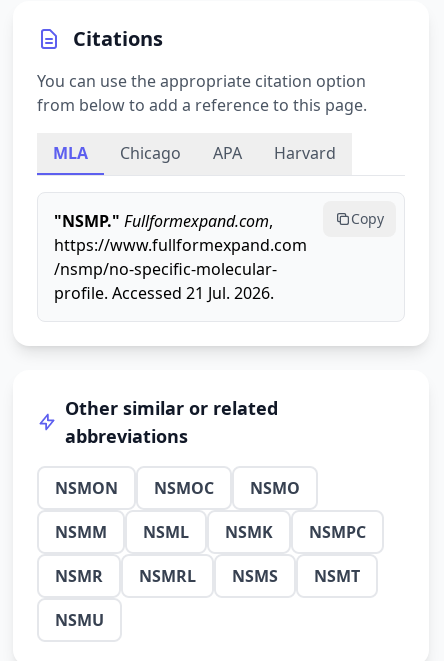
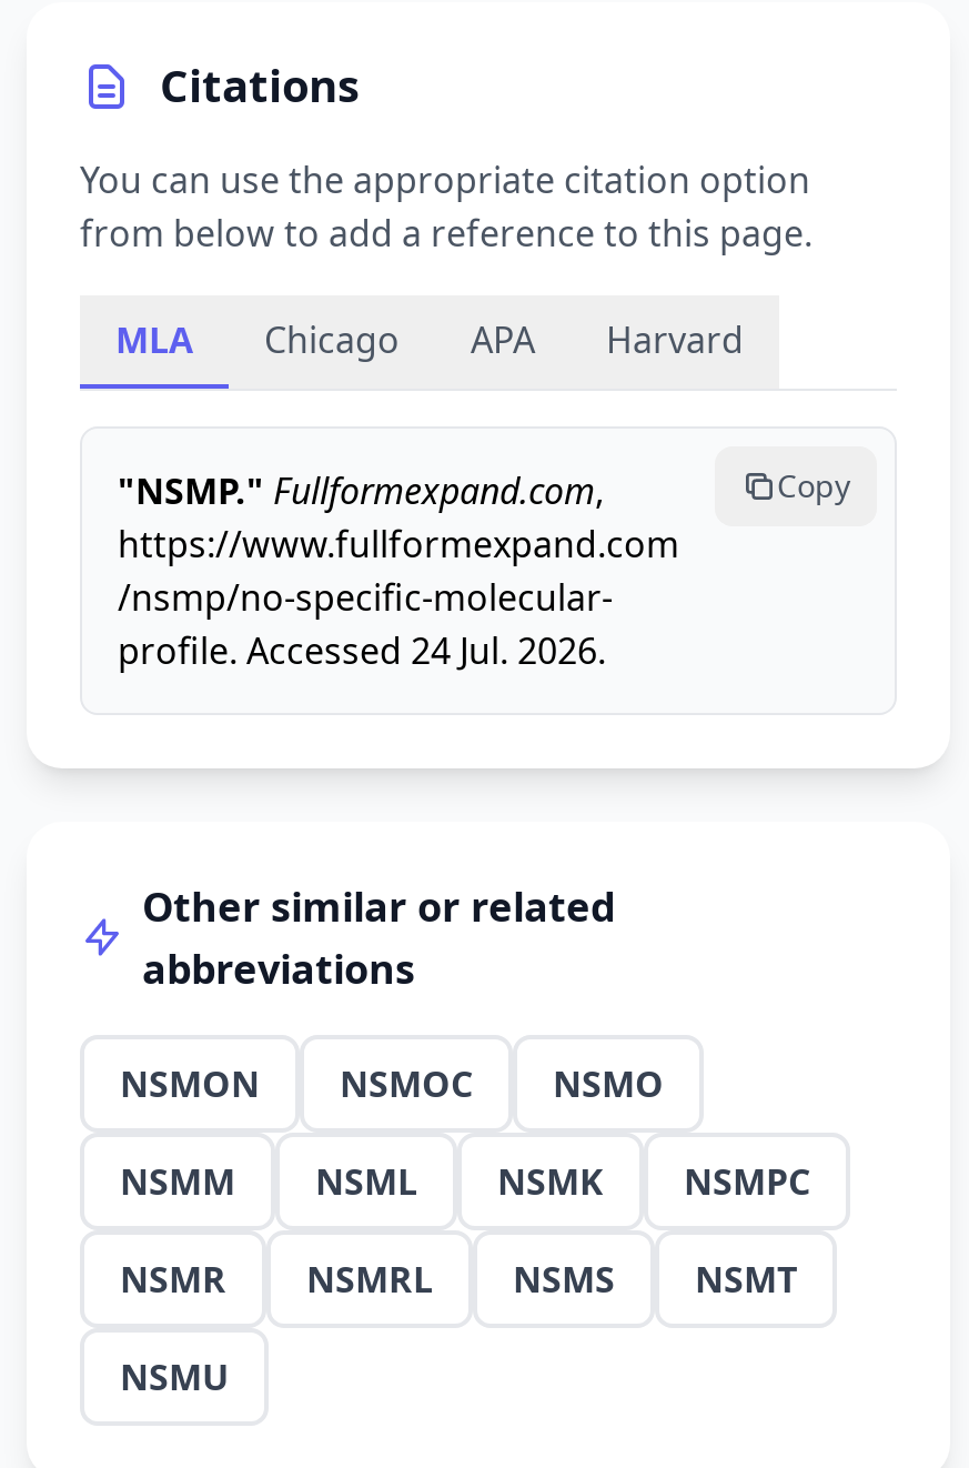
[54,282,274,304] profile. Accessed 21 Jul. 2026. -> [118,626,606,675] profile. Accessed 24 Jul. 2026.

